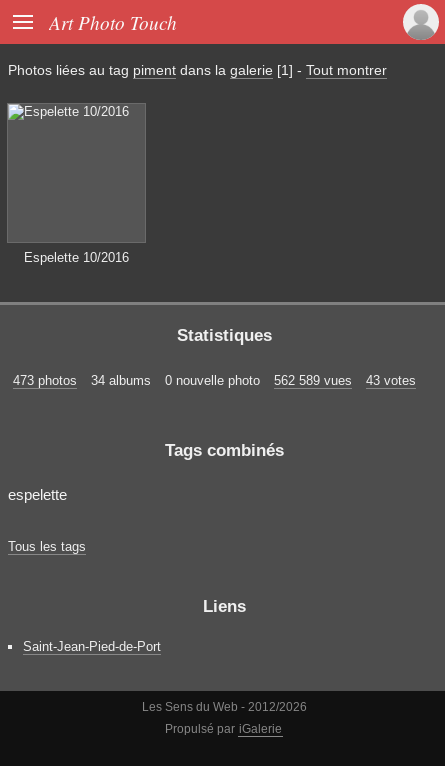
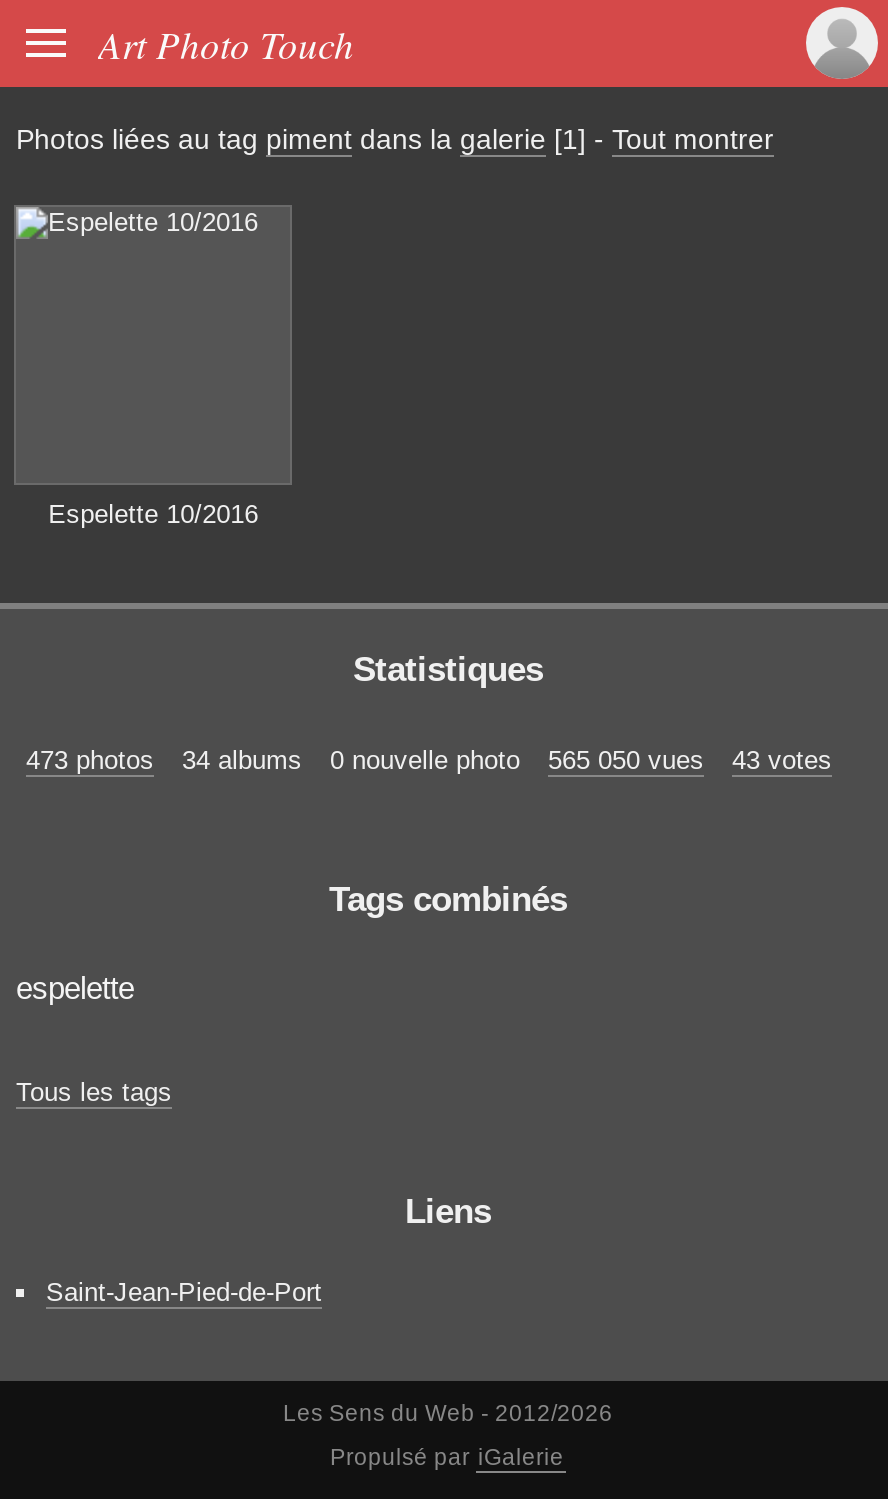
[13,373,416,388] 473 photos 34 albums 0 nouvelle photo 562 589 vues 43 votes -> [26,744,832,774] 473 photos 34 albums 0 nouvelle photo 565 050 vues 43 votes

